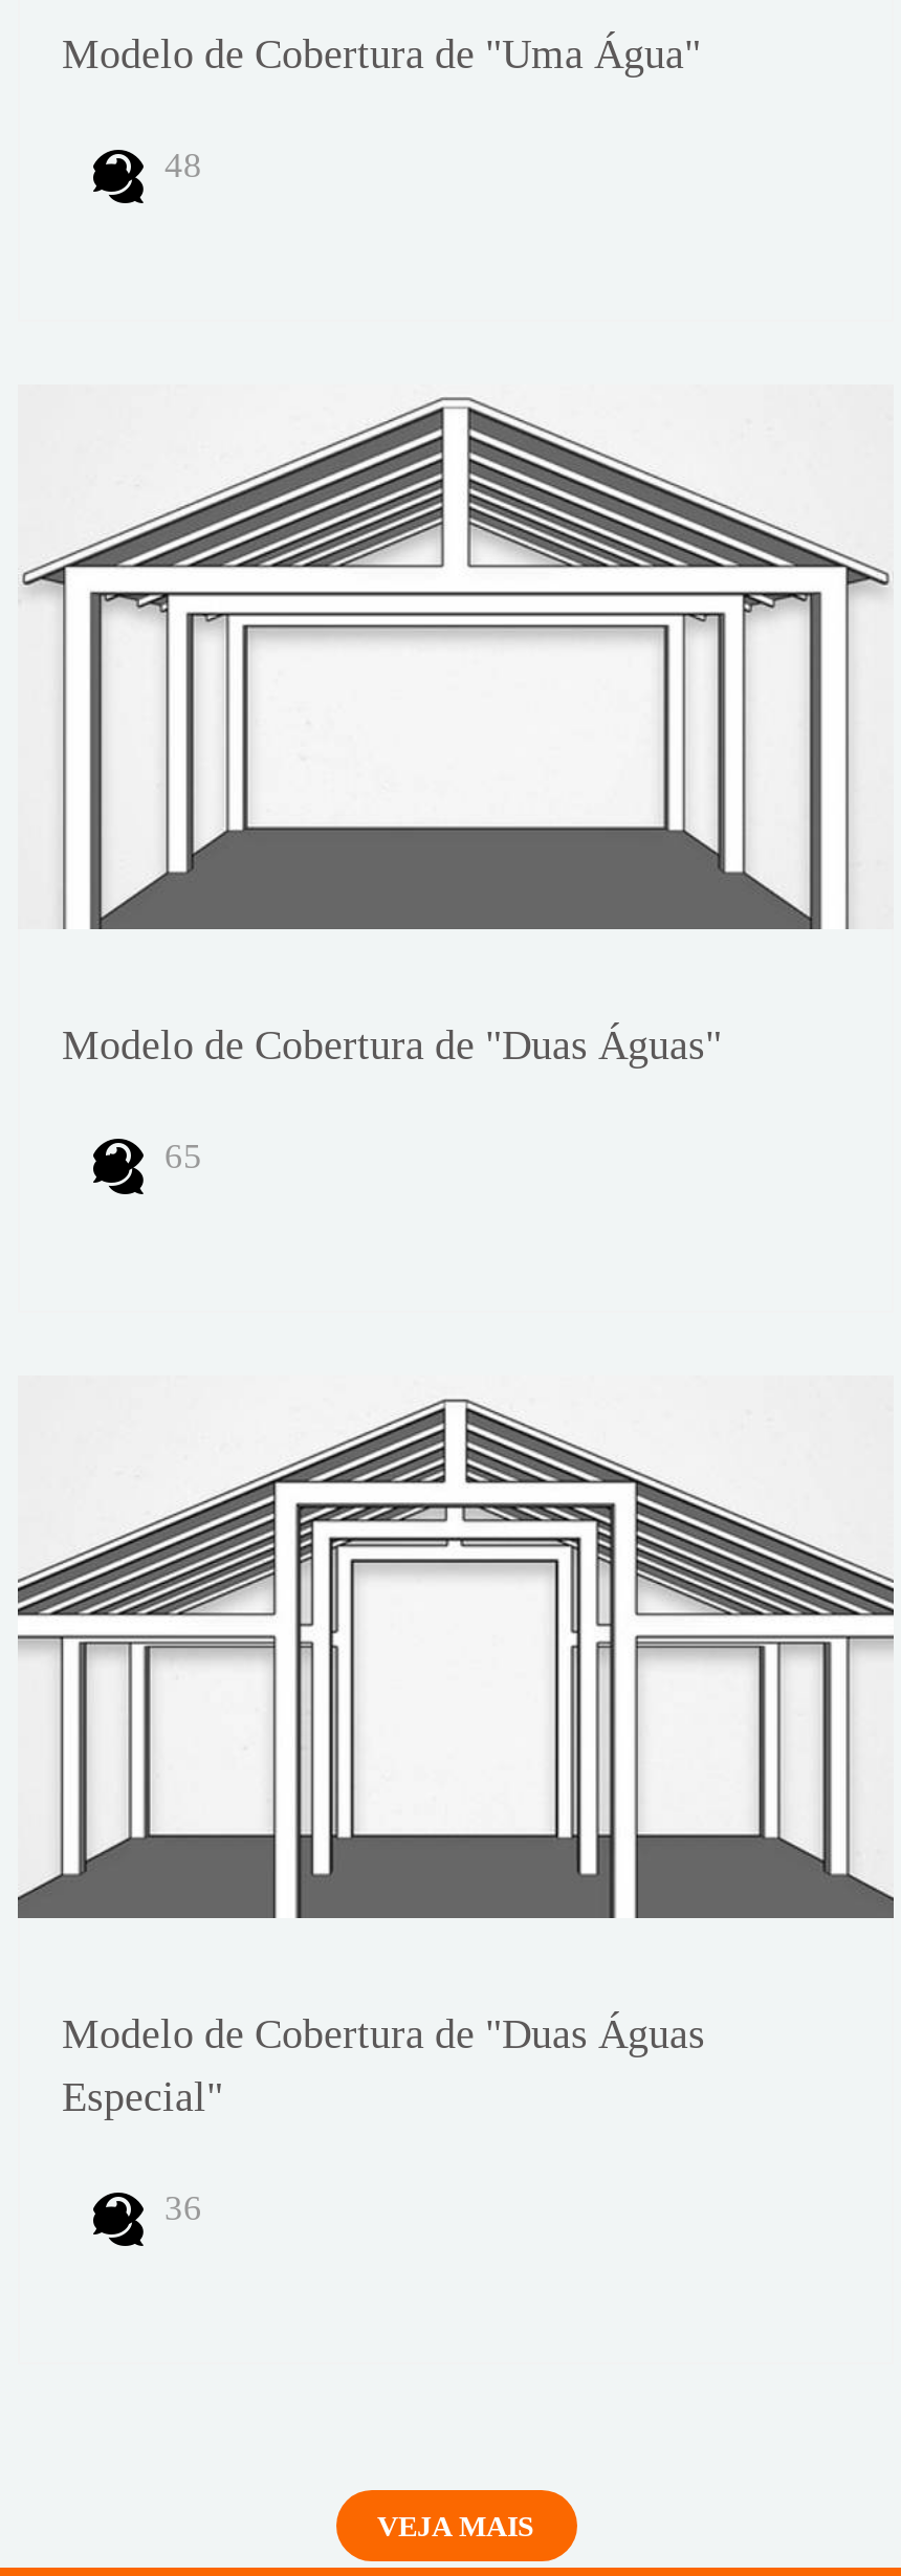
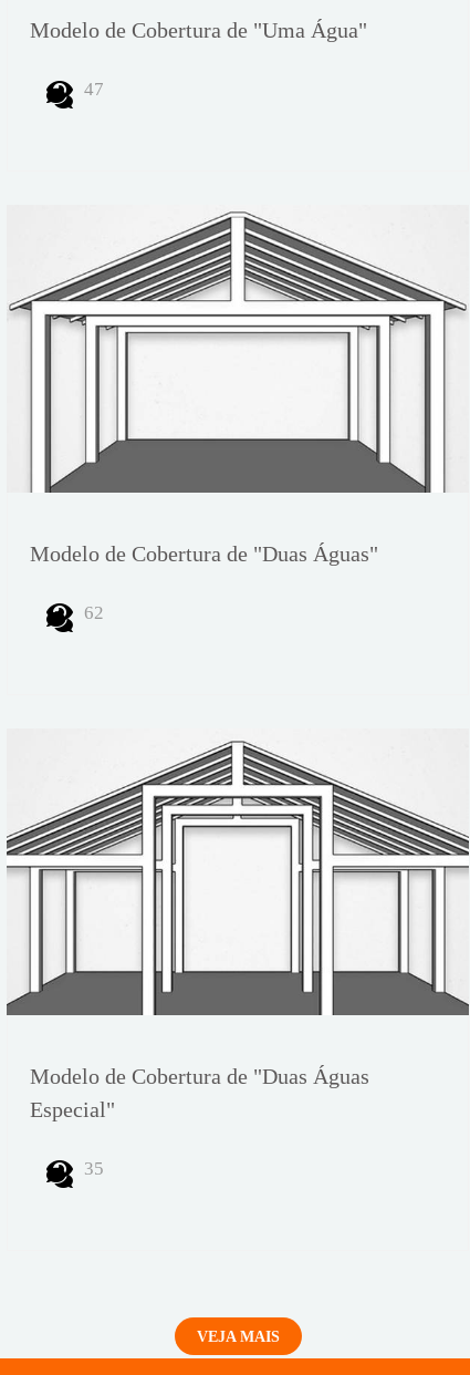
[164,146,202,186] 48 -> [84,79,104,100] 47
[164,1136,202,1176] 65 -> [84,602,104,623] 62
[164,2189,202,2229] 36 -> [84,1158,104,1179] 35

